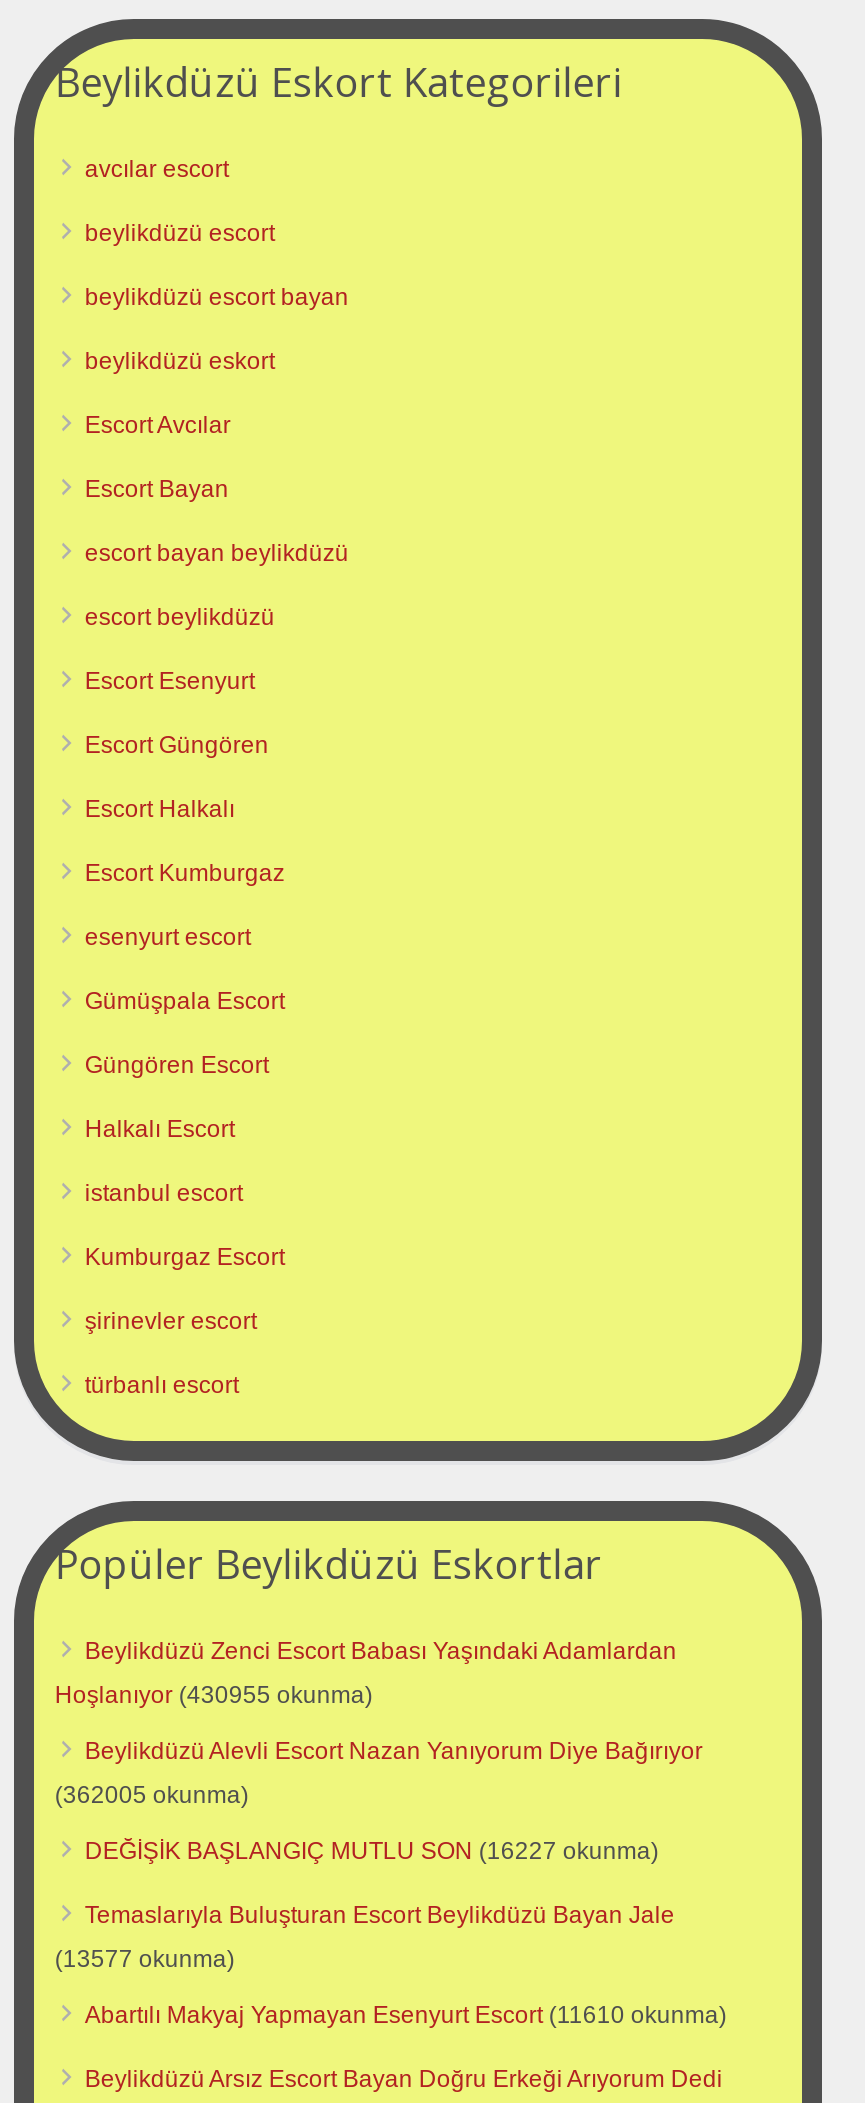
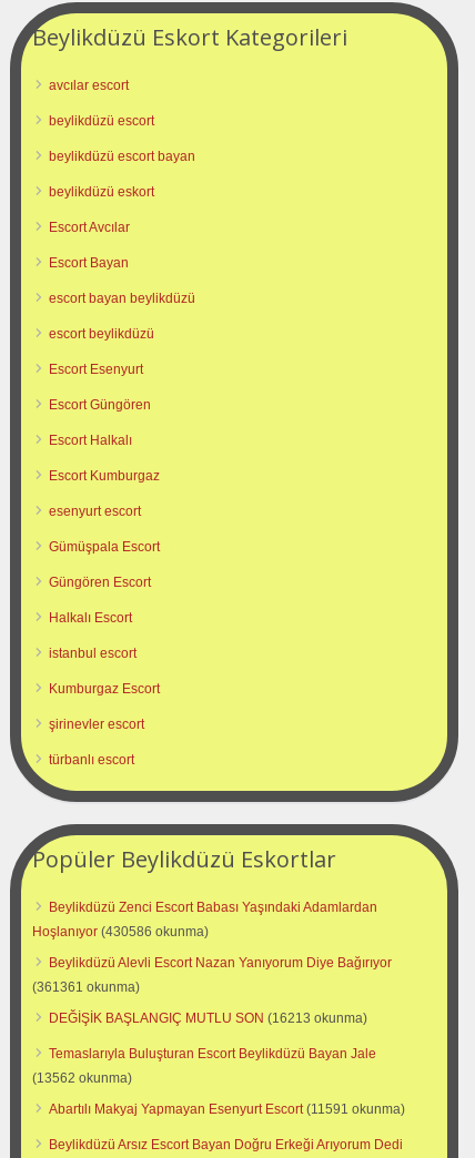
[55,1681,373,1709] Hoşlanıyor (430955 okunma) -> [33,924,209,939] Hoşlanıyor (430586 okunma)
[55,1781,249,1809] (362005 okunma) -> [33,979,140,995] (361361 okunma)
[85,1837,659,1865] DEĞİŞİK BAŞLANGIÇ MUTLU SON (16227 okunma) -> [49,1010,368,1026] DEĞİŞİK BAŞLANGIÇ MUTLU SON (16213 okunma)
[55,1945,235,1973] (13577 okunma) -> [33,1070,133,1086] (13562 okunma)
[85,2001,727,2029] Abartılı Makyaj Yapmayan Esenyurt Escort (11610 okunma) -> [49,1101,406,1117] Abartılı Makyaj Yapmayan Esenyurt Escort (11591 okunma)

